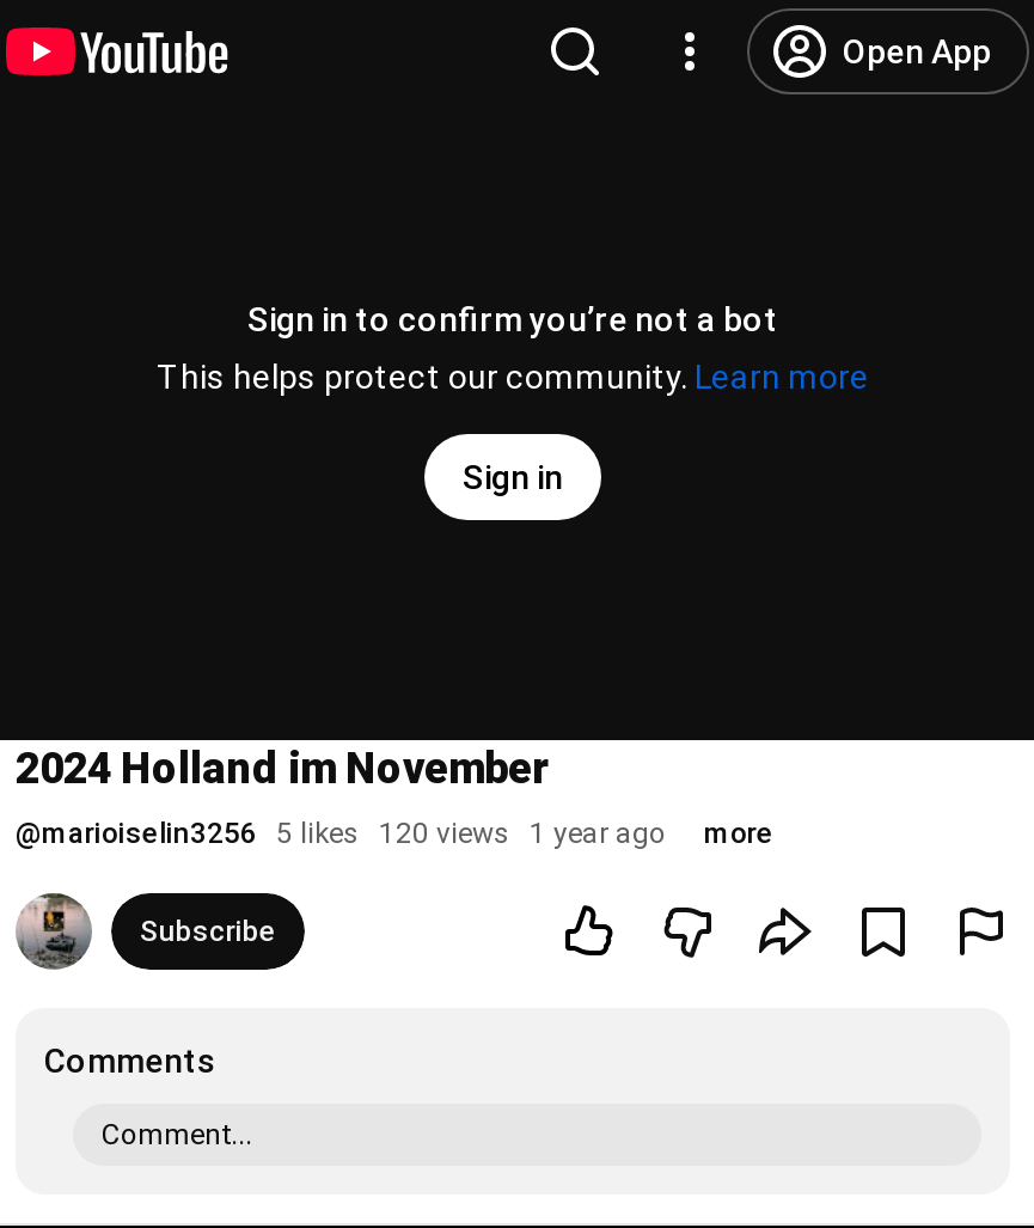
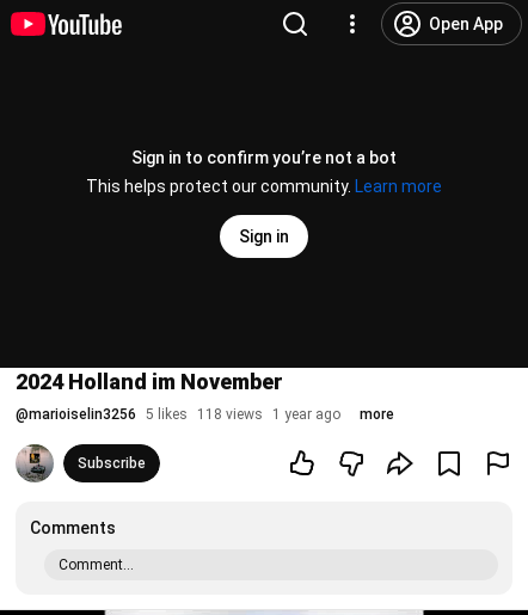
[16,817,666,850] @marioiselin3256 5 likes 120 views 1 year ago -> [16,406,340,423] @marioiselin3256 5 likes 118 views 1 year ago

